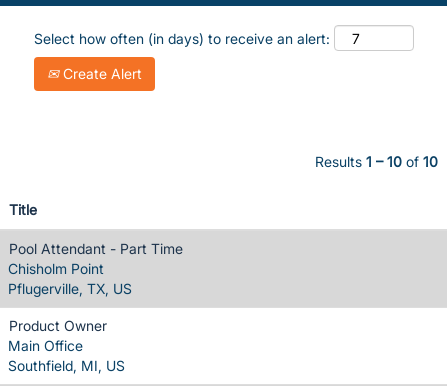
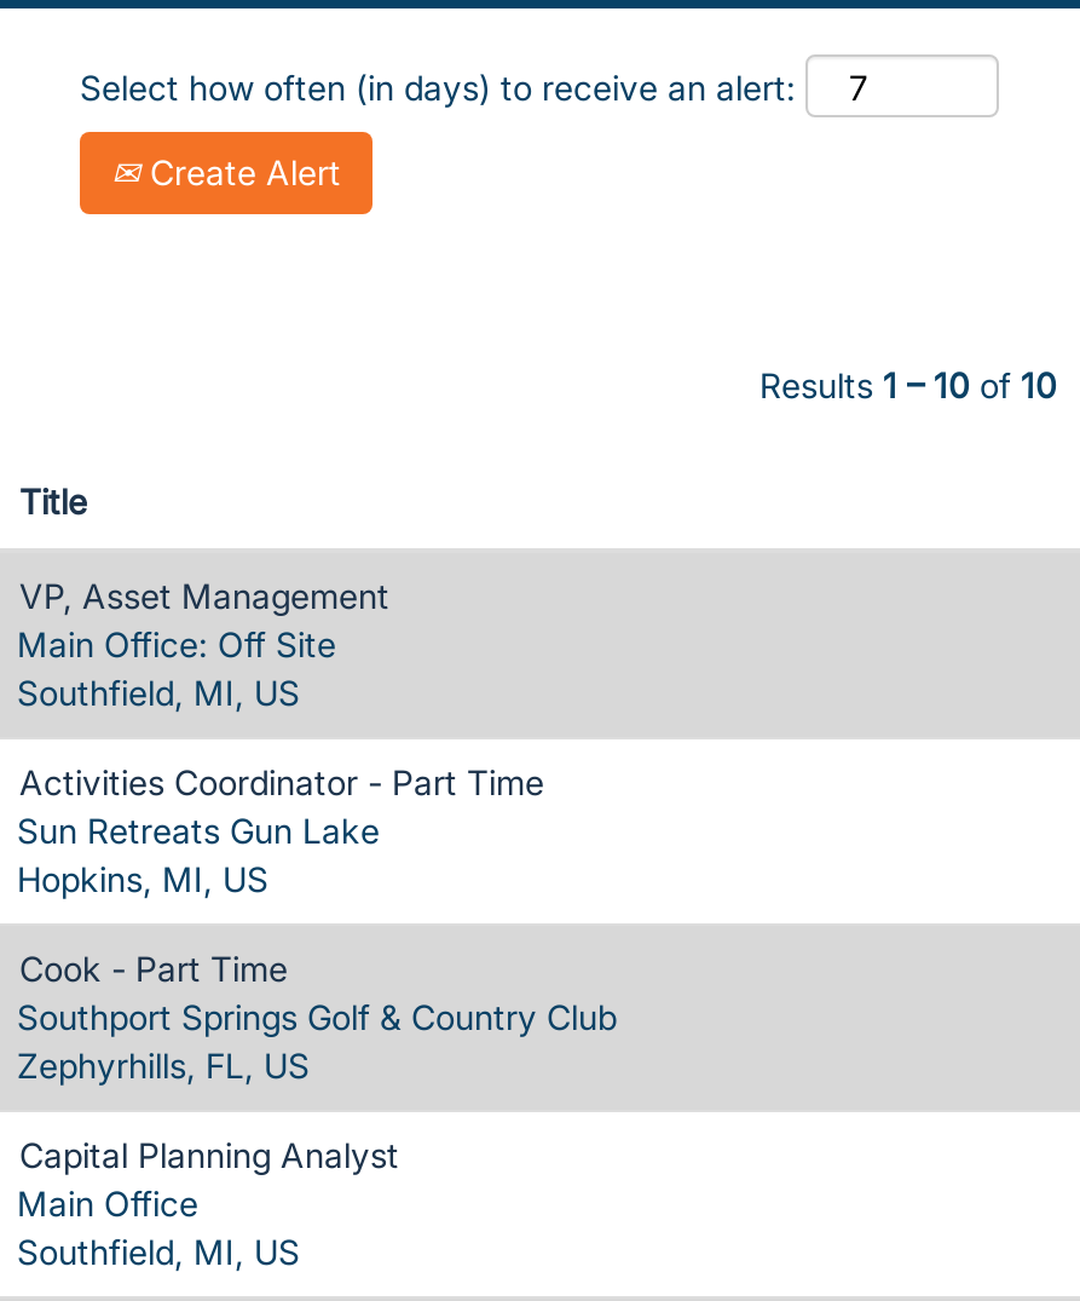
[8,239,183,333] Pool Attendant - Part Time | Chisholm Point | Pflugerville, TX, US | Product Owner -> [17,574,617,1174] VP, Asset Management | Main Office: Off Site | Southfield, MI, US | Activities Coordinator - Part Time | Sun Retreats Gun Lake | Hopkins, MI, US | Cook - Part Time | Southport Springs Golf & Country Club | Zephyrhills, FL, US | Capital Planning Analyst

